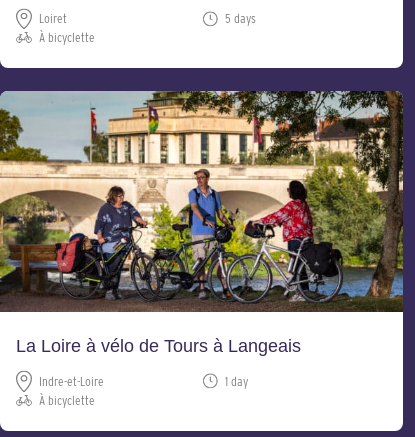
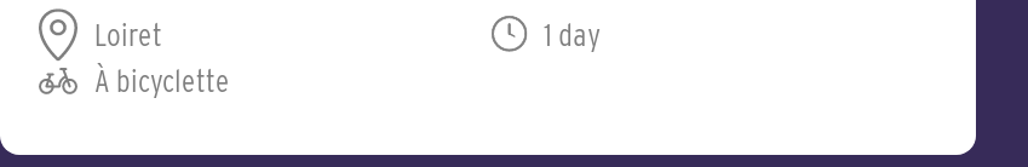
[39,11,256,45] 5 days | À bicyclette -> none
[3,90,404,389] [image] | La Loire à vélo de Tours à Langeais | Indre-et-Loire -> none

